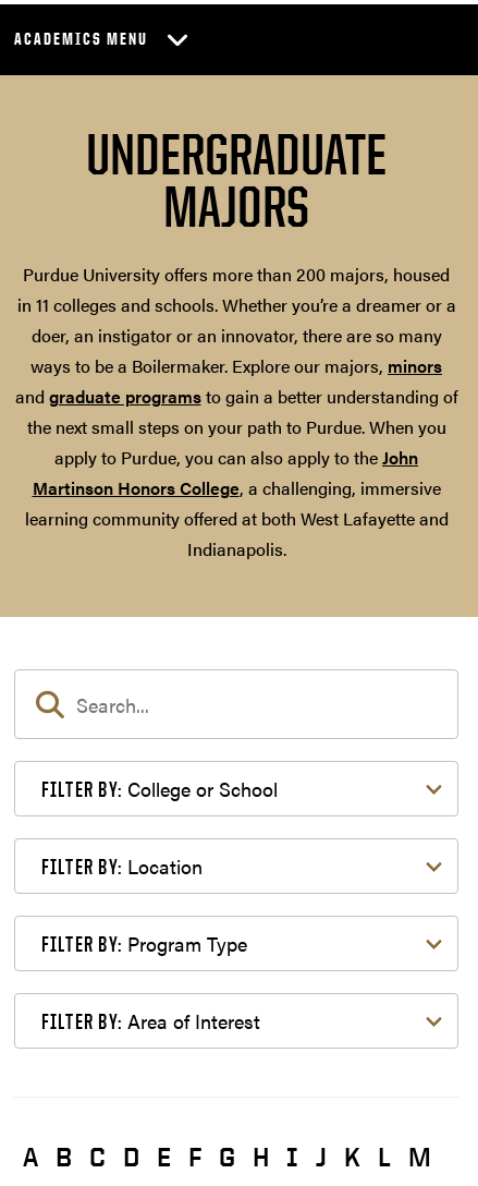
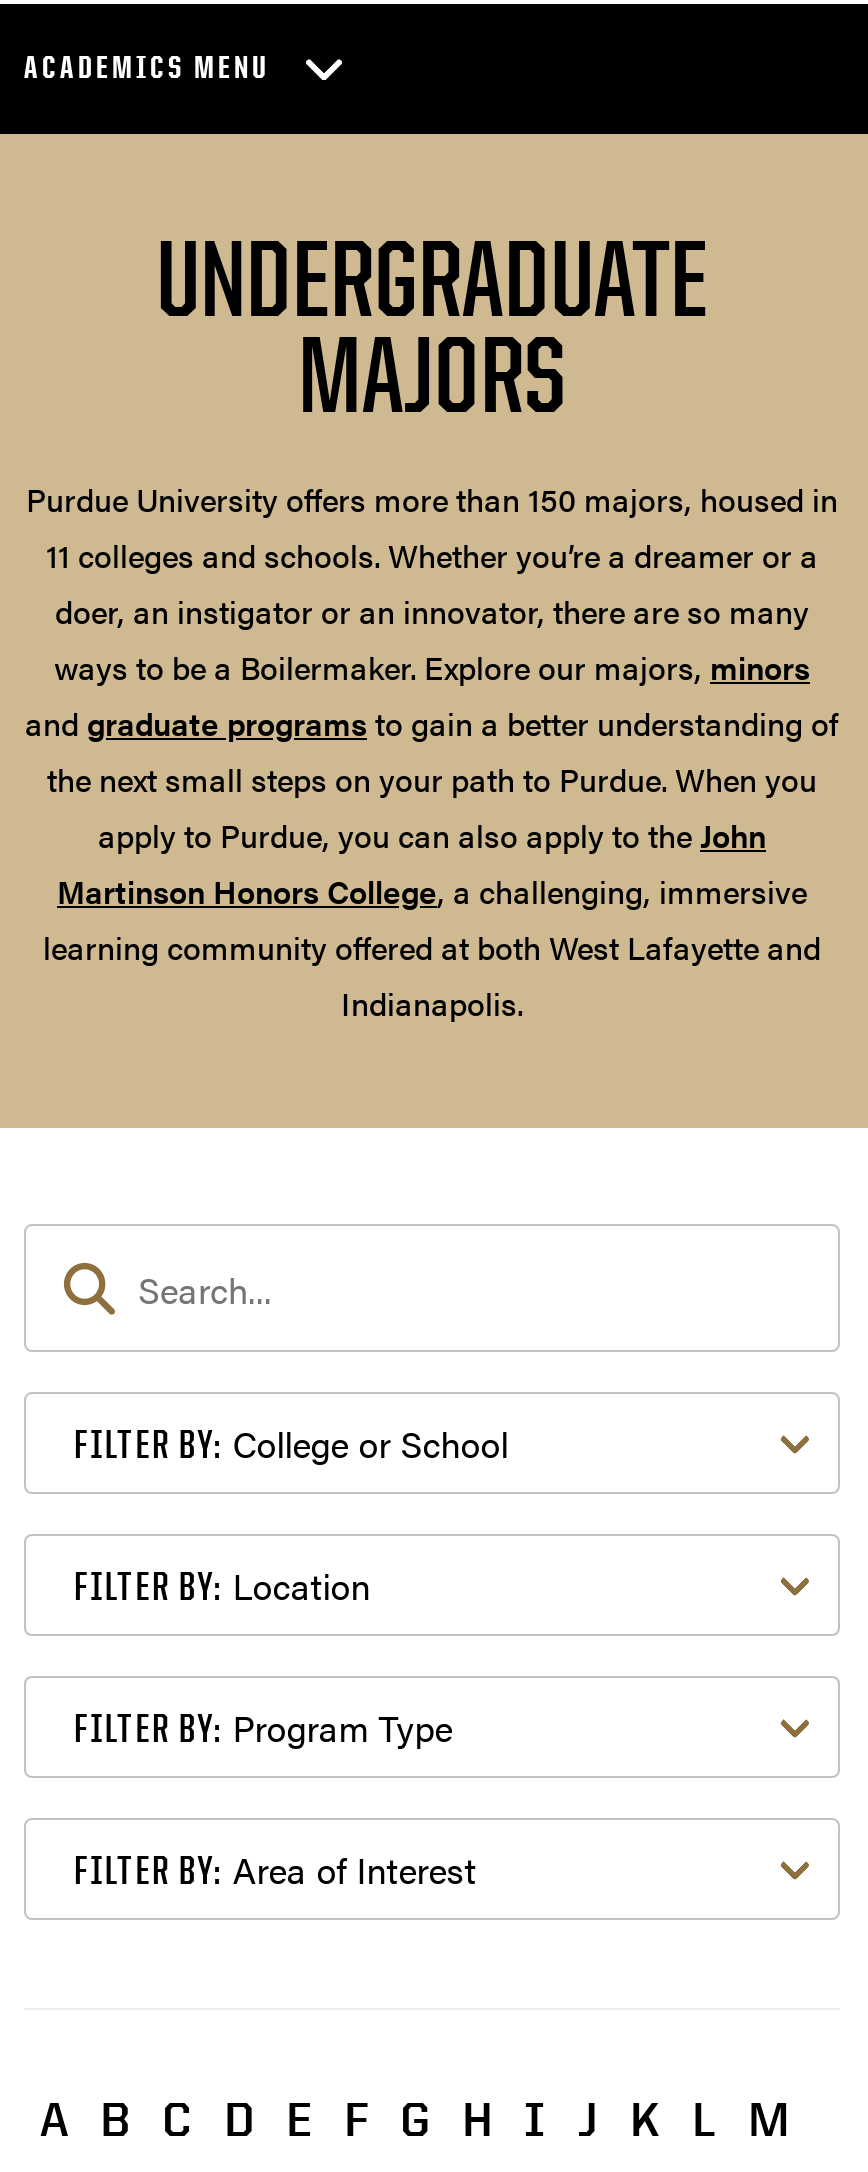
[17,262,456,317] Purdue University offers more than 200 majors, housed | in 11 colleges and schools. Whether you’re a dreamer or a -> [26,476,838,578] Purdue University offers more than 150 majors, housed in | 11 colleges and schools. Whether you’re a dreamer or a

